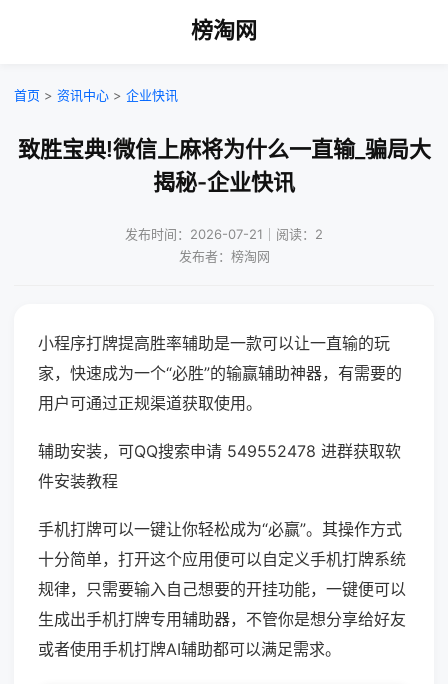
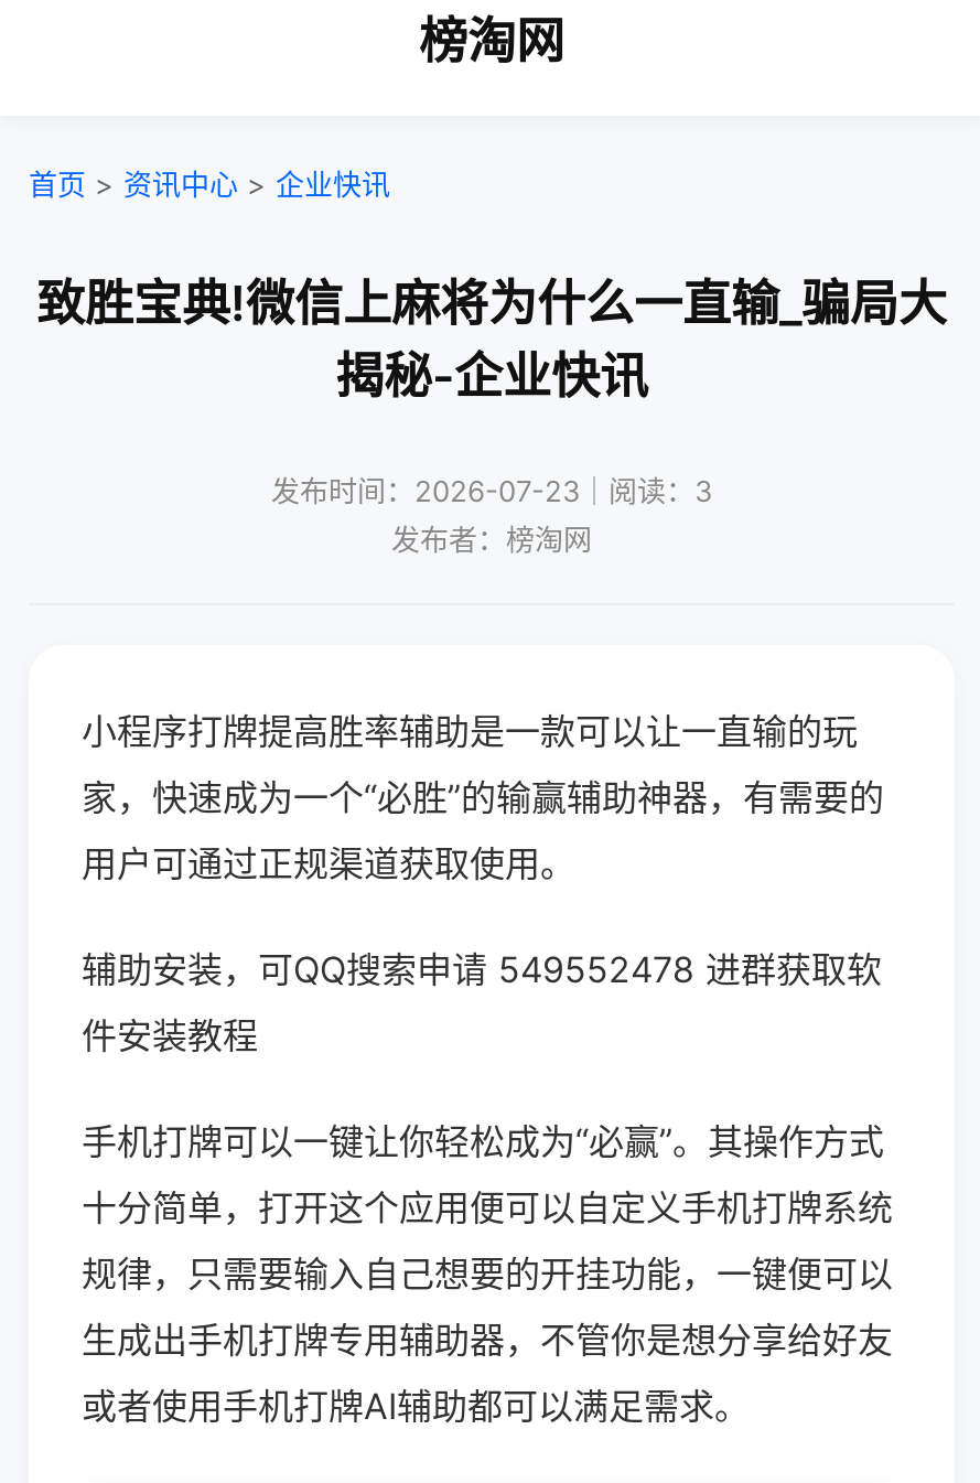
[125,226,323,242] 发布时间：2026-07-21｜阅读：2 -> [271,473,712,508] 发布时间：2026-07-23｜阅读：3

